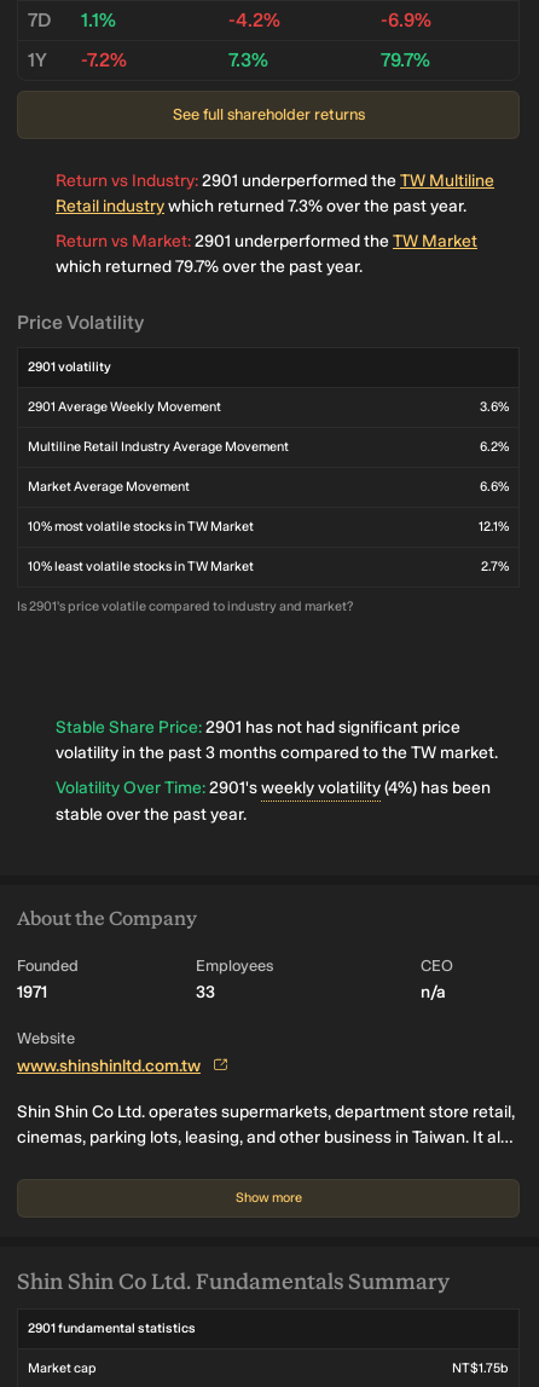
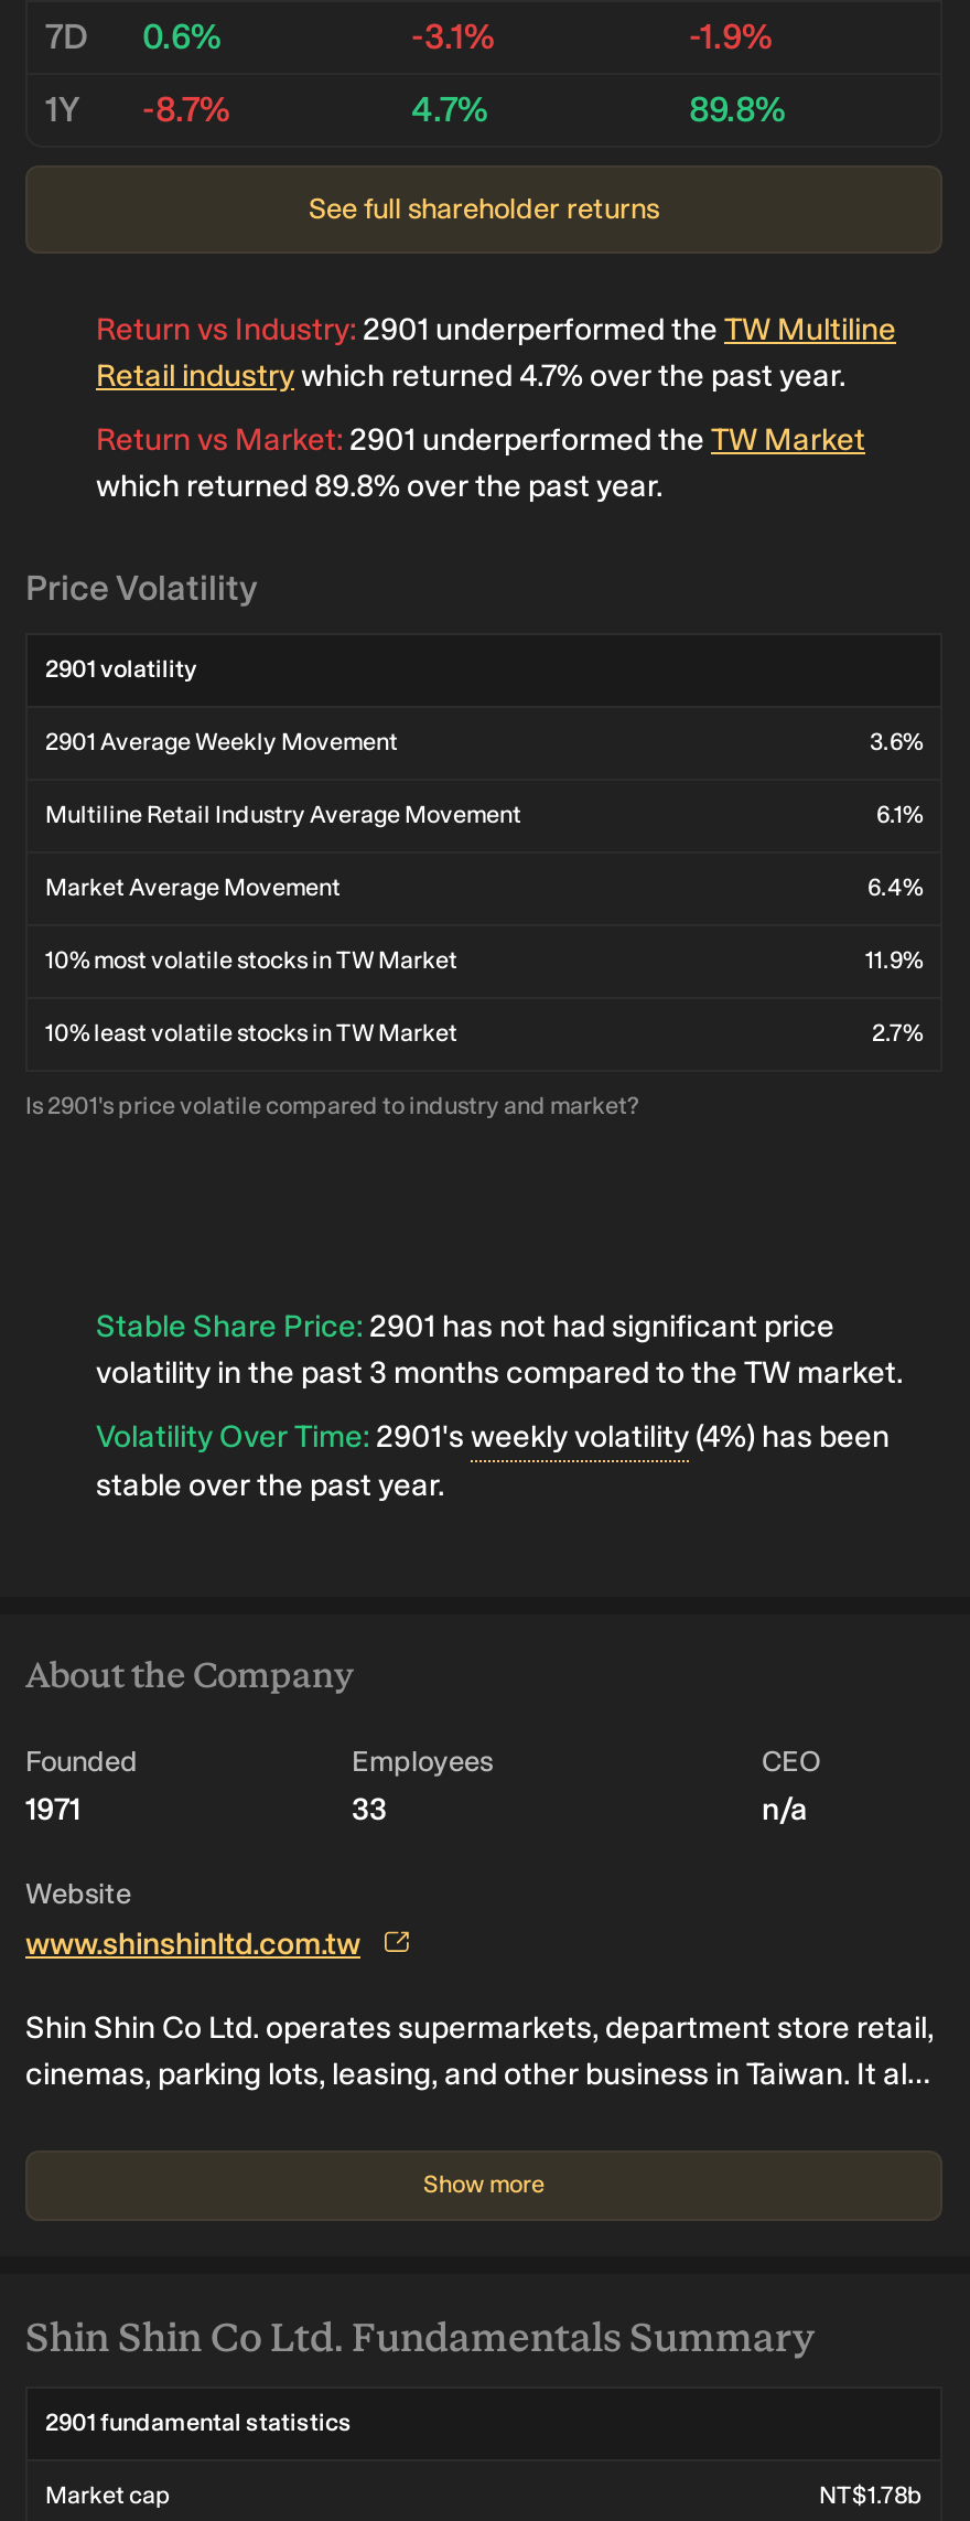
[28,8,116,31] 7D 1.1% -> [45,15,222,57] 7D 0.6%
[228,8,280,31] -4.2% -> [411,15,495,57] -3.1%
[381,8,431,31] -6.9% -> [689,15,773,57] -1.9%
[28,48,127,71] 1Y -7.2% -> [45,88,230,129] 1Y -8.7%
[228,48,268,71] 7.3% -> [411,88,488,129] 4.7%
[381,48,430,71] 79.7% -> [689,88,786,129] 89.8%
[56,196,466,216] Retail industry which returned 7.3% over the past year. -> [96,357,845,394] Retail industry which returned 4.7% over the past year.
[56,256,363,277] which returned 79.7% over the past year. -> [96,467,662,504] which returned 89.8% over the past year.
[480,439,509,454] 6.2% -> [876,800,923,829] 6.1%
[480,478,509,494] 6.6% -> [867,873,923,901] 6.4%
[479,518,509,534] 12.1% -> [865,946,923,974] 11.9%
[452,1360,509,1376] NT$1.75b -> [819,2481,923,2509] NT$1.78b

